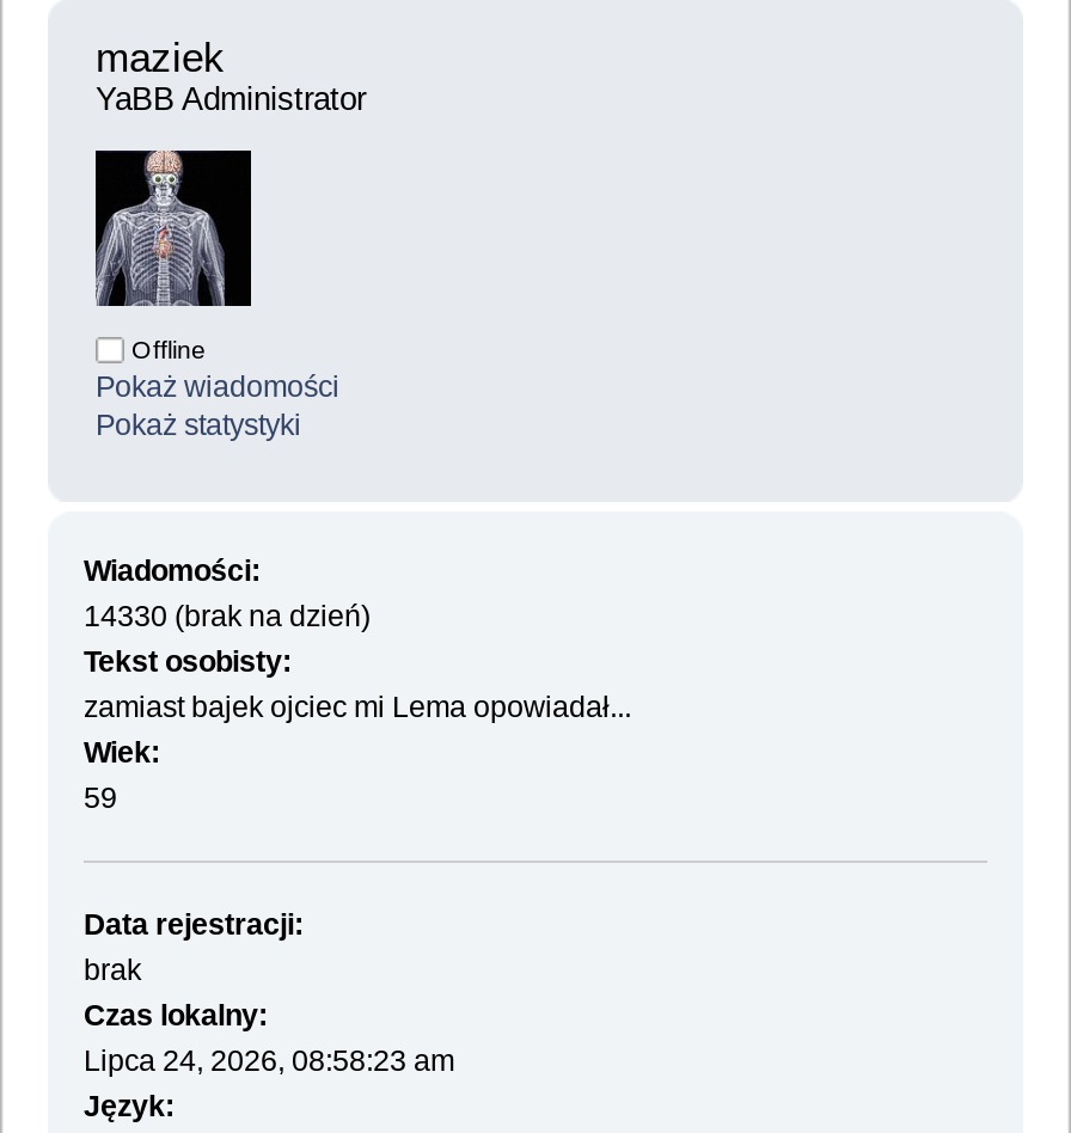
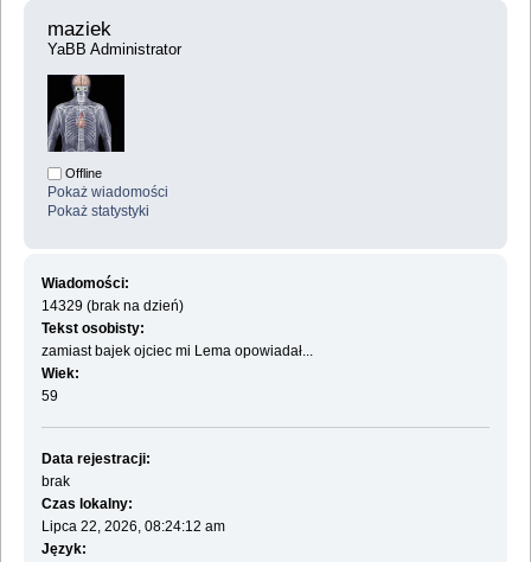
[84,600,371,633] 14330 (brak na dzień) -> [41,298,184,314] 14329 (brak na dzień)
[84,1045,454,1078] Lipca 24, 2026, 08:58:23 am -> [41,518,225,535] Lipca 22, 2026, 08:24:12 am

